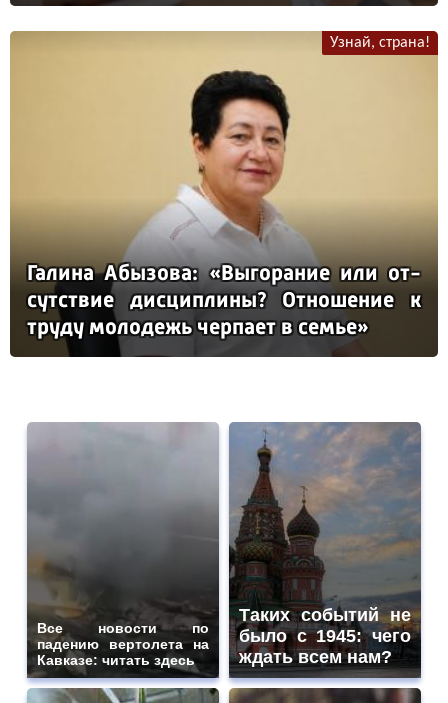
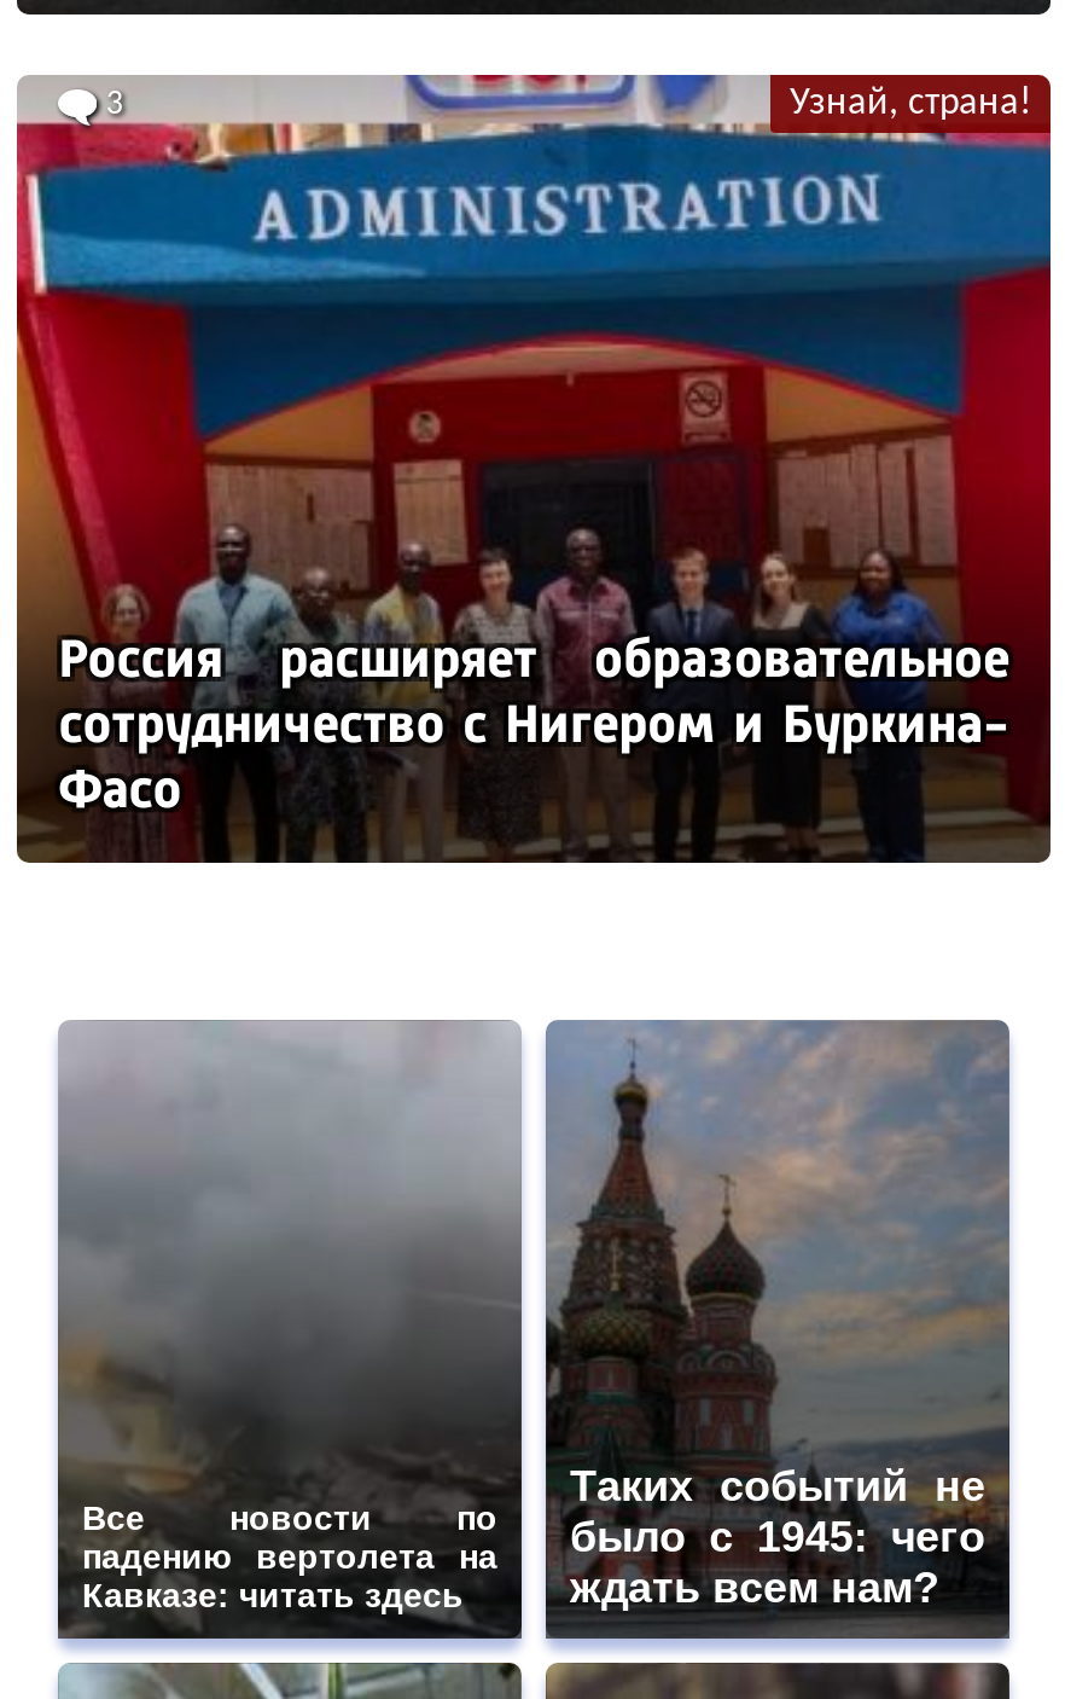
[9,30,439,357] [image] | Галина Абызова: «Выгорание или от | сутствие дисциплины? Отношение к | труду молодежь черпает в семье» -> [14,73,1053,863] [image] | Россия расширяет образовательное | сотрудничество с Нигером и Буркина- | Фасо
none -> [106,88,123,124] 3

